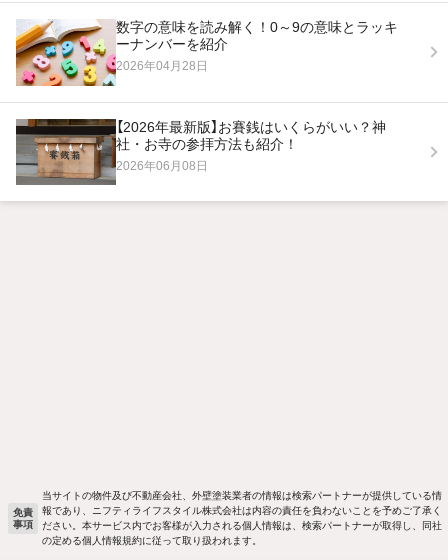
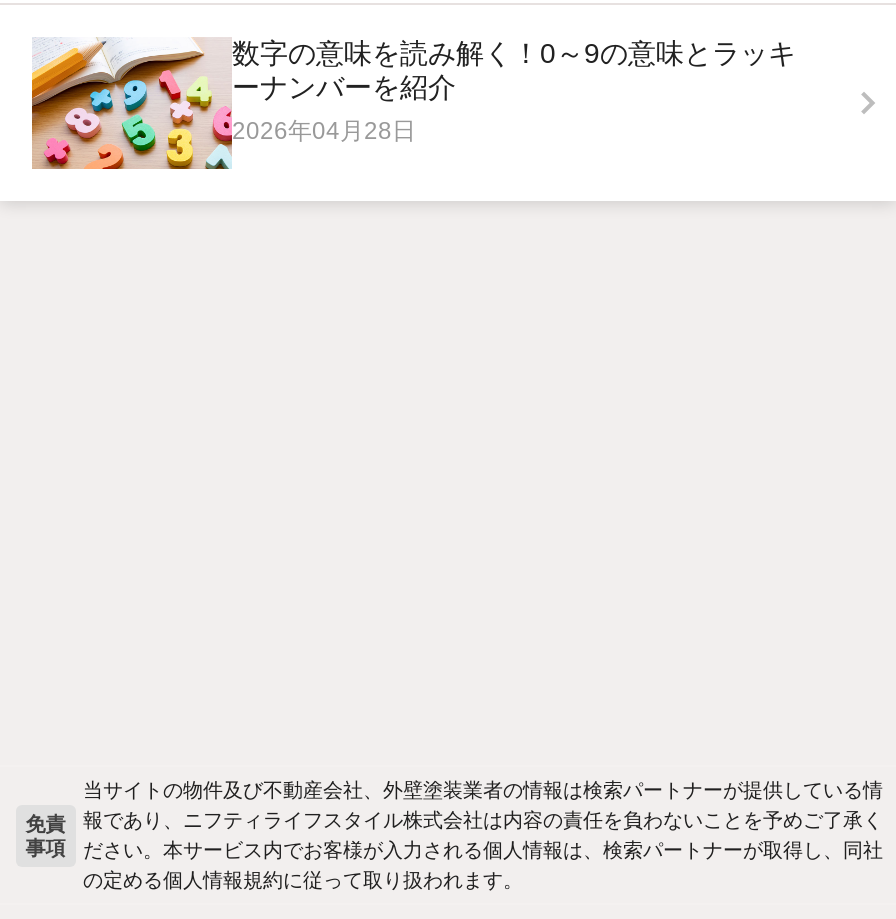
[15,118,386,186] [image] | 【2026年最新版】お賽銭はいくらがいい？神 | 社・お寺の参拝方法も紹介！ | 2026年06月08日 -> none

